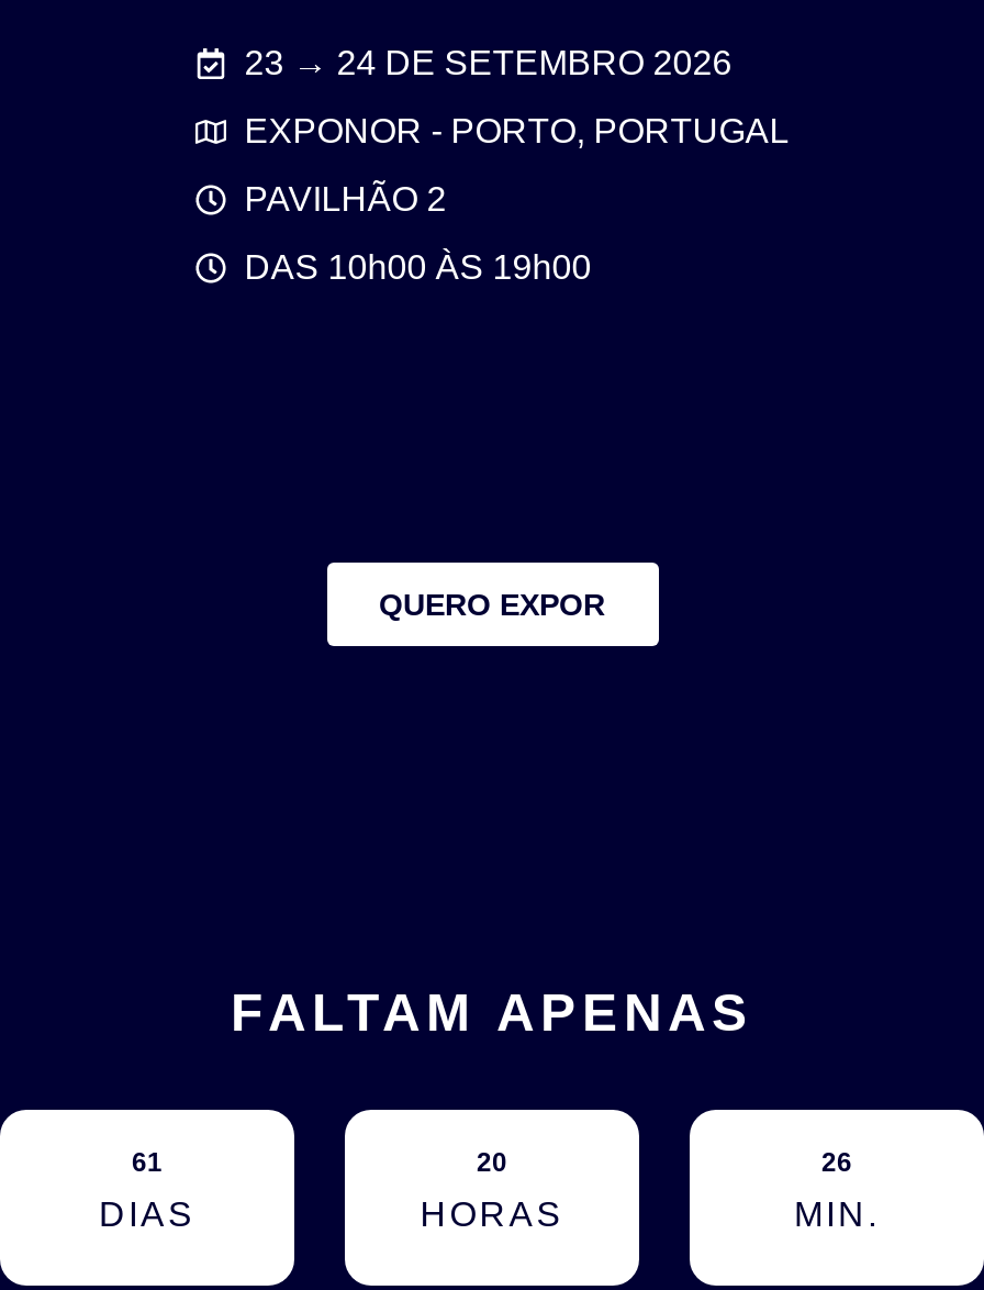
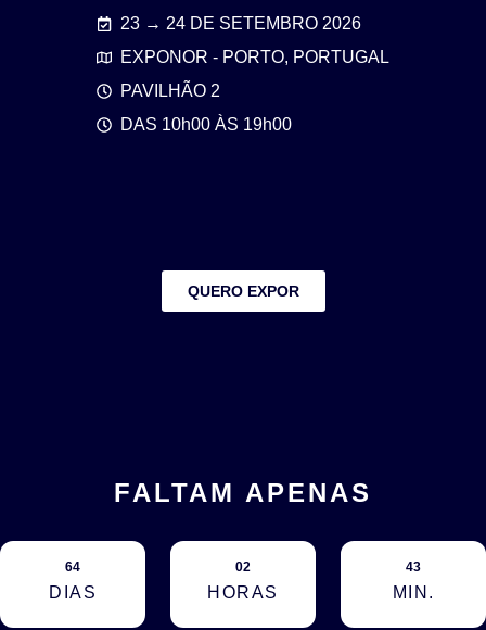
[132,1147,163,1178] 61 -> [65,559,80,574] 64
[477,1147,507,1178] 20 -> [235,559,251,574] 02
[821,1147,852,1178] 26 -> [406,559,421,574] 43

